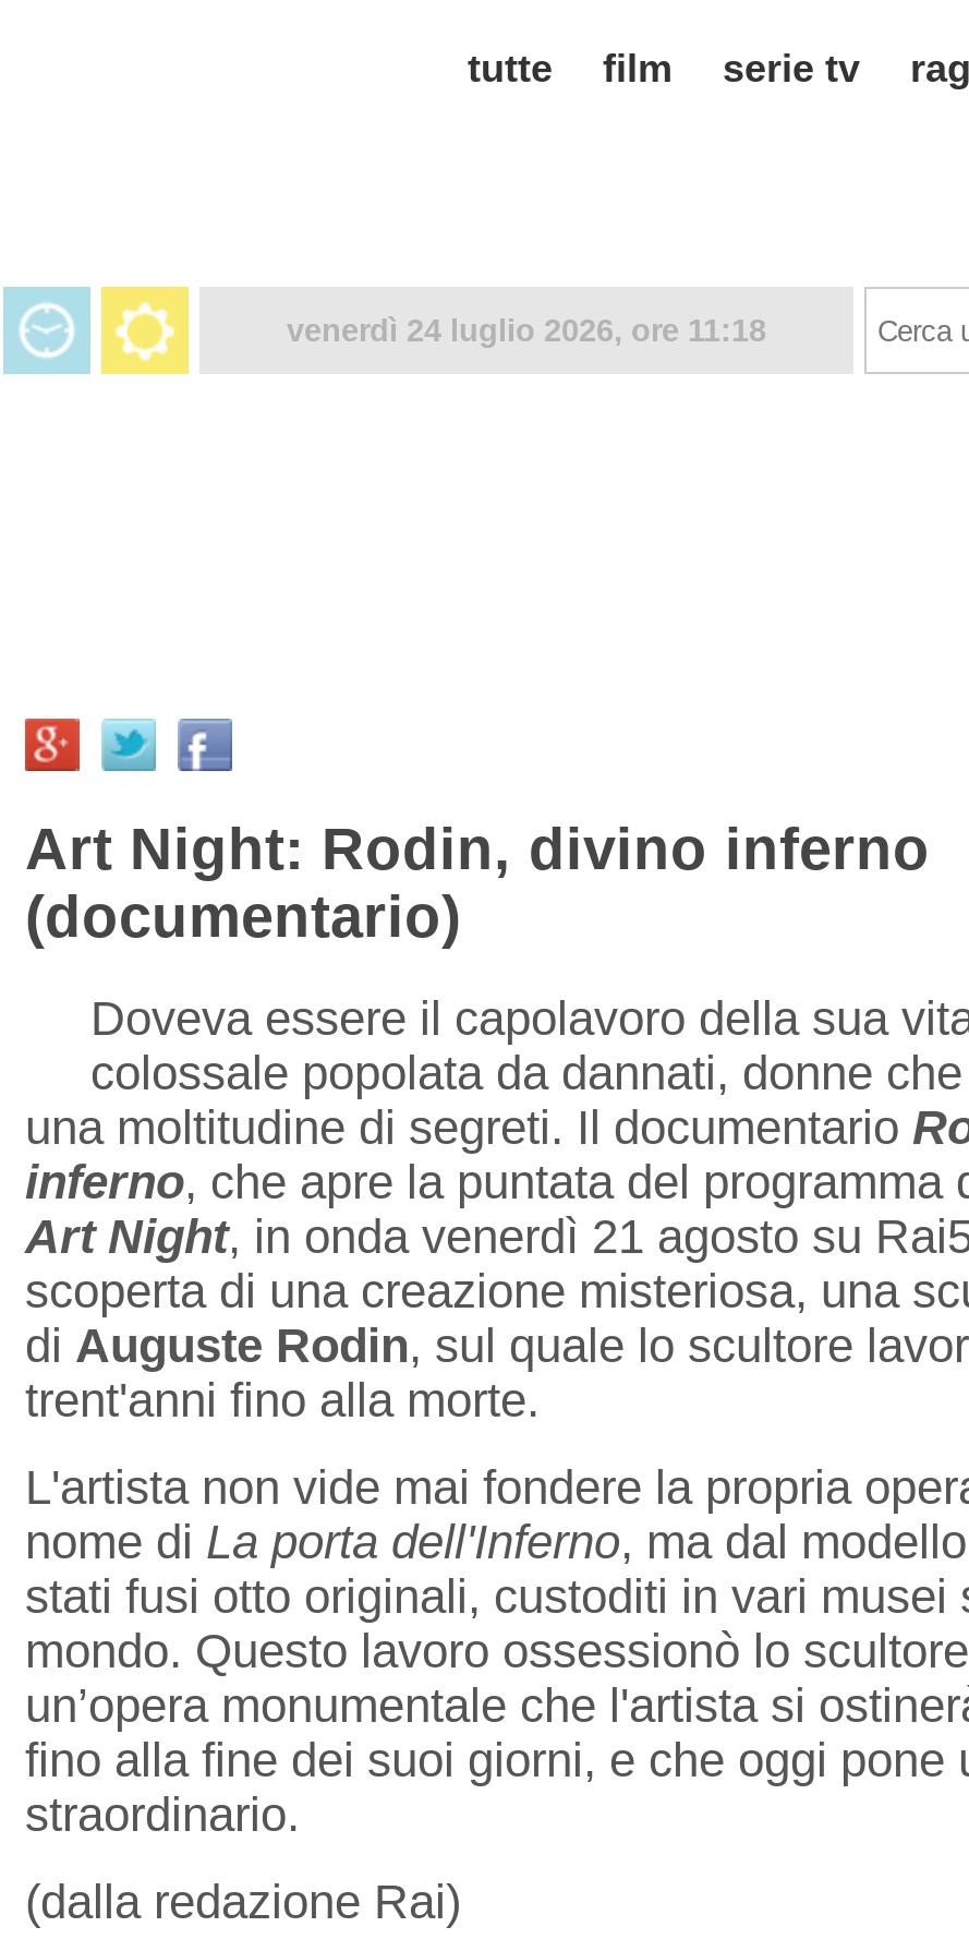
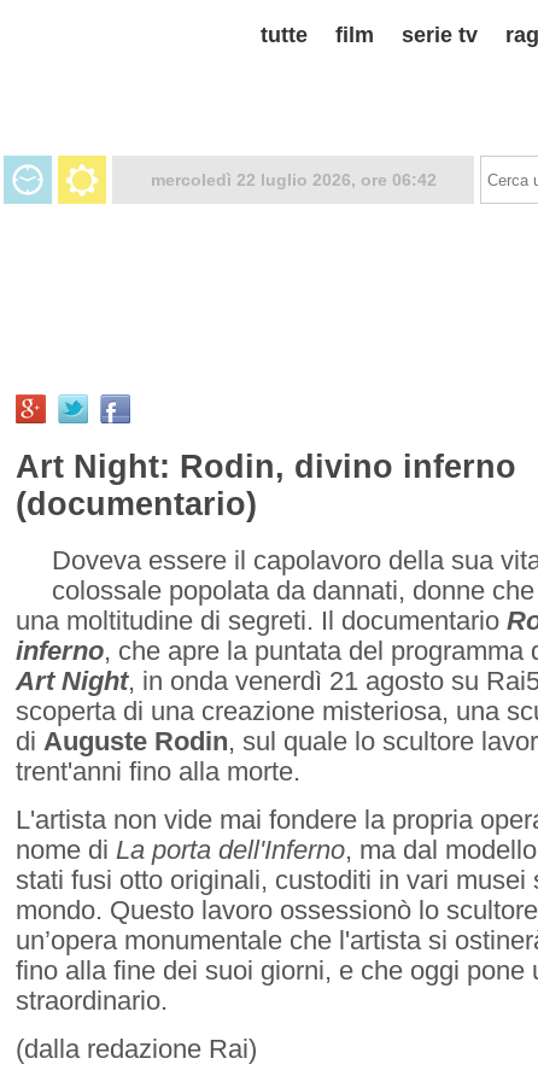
[287,313,766,348] venerdì 24 luglio 2026, ore 11:18 -> [150,170,436,189] mercoledì 22 luglio 2026, ore 06:42

